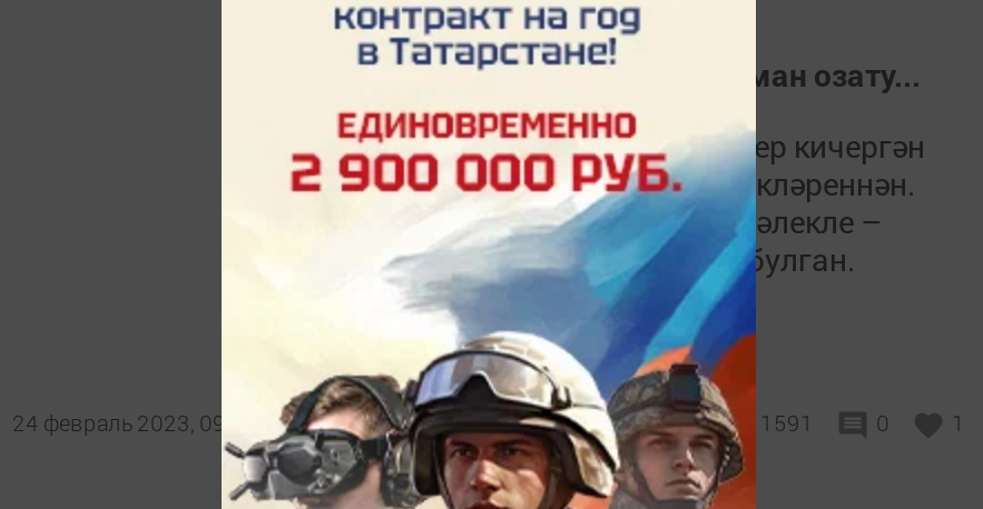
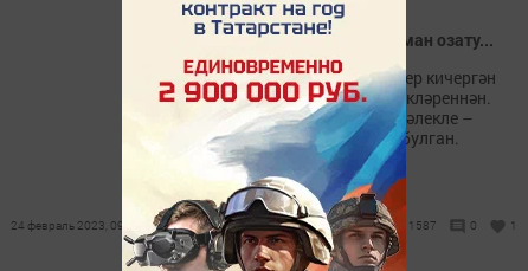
[760,410,814,439] 1591 -> [408,218,437,233] 1587

